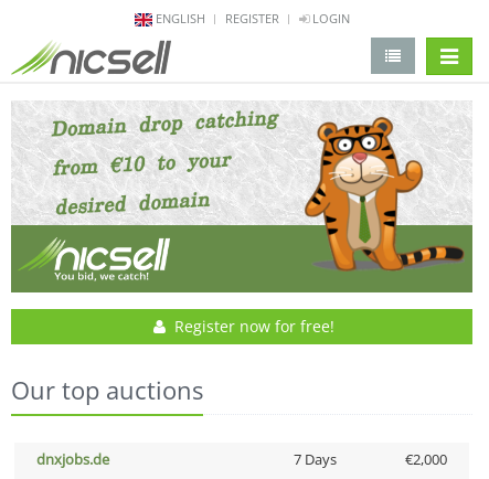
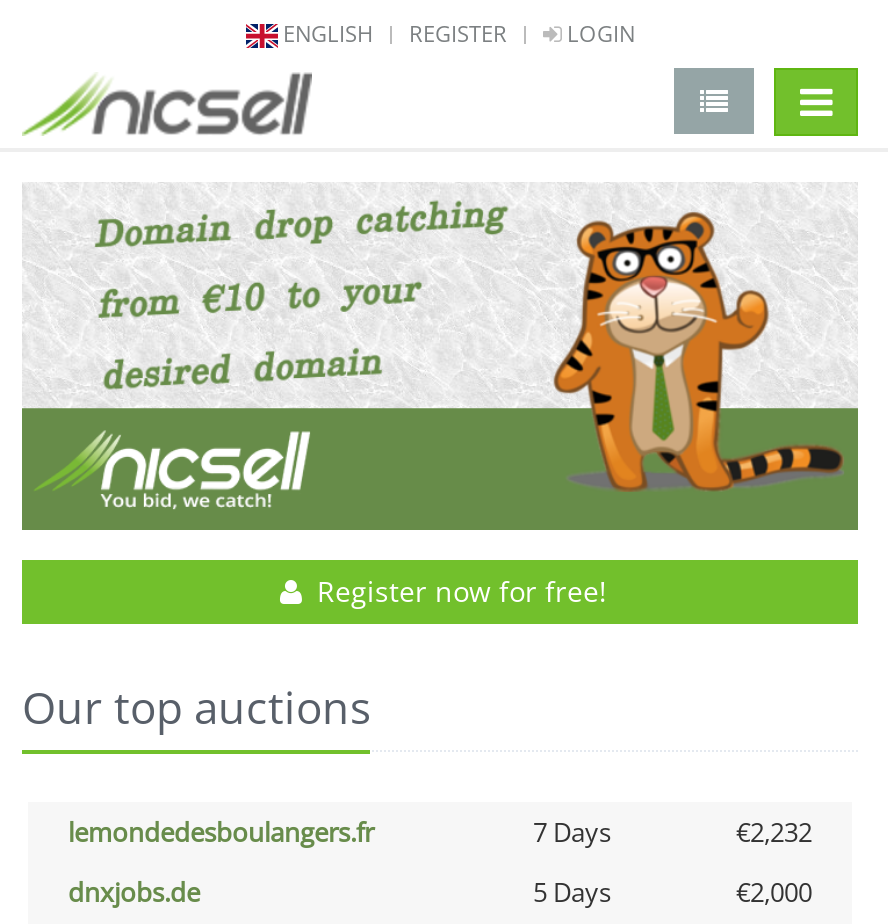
none -> [68,814,812,850] lemondedesboulangers.fr | 7 Days | €2,232
[293,449,336,469] 7 Days -> [533,874,611,910] 5 Days

